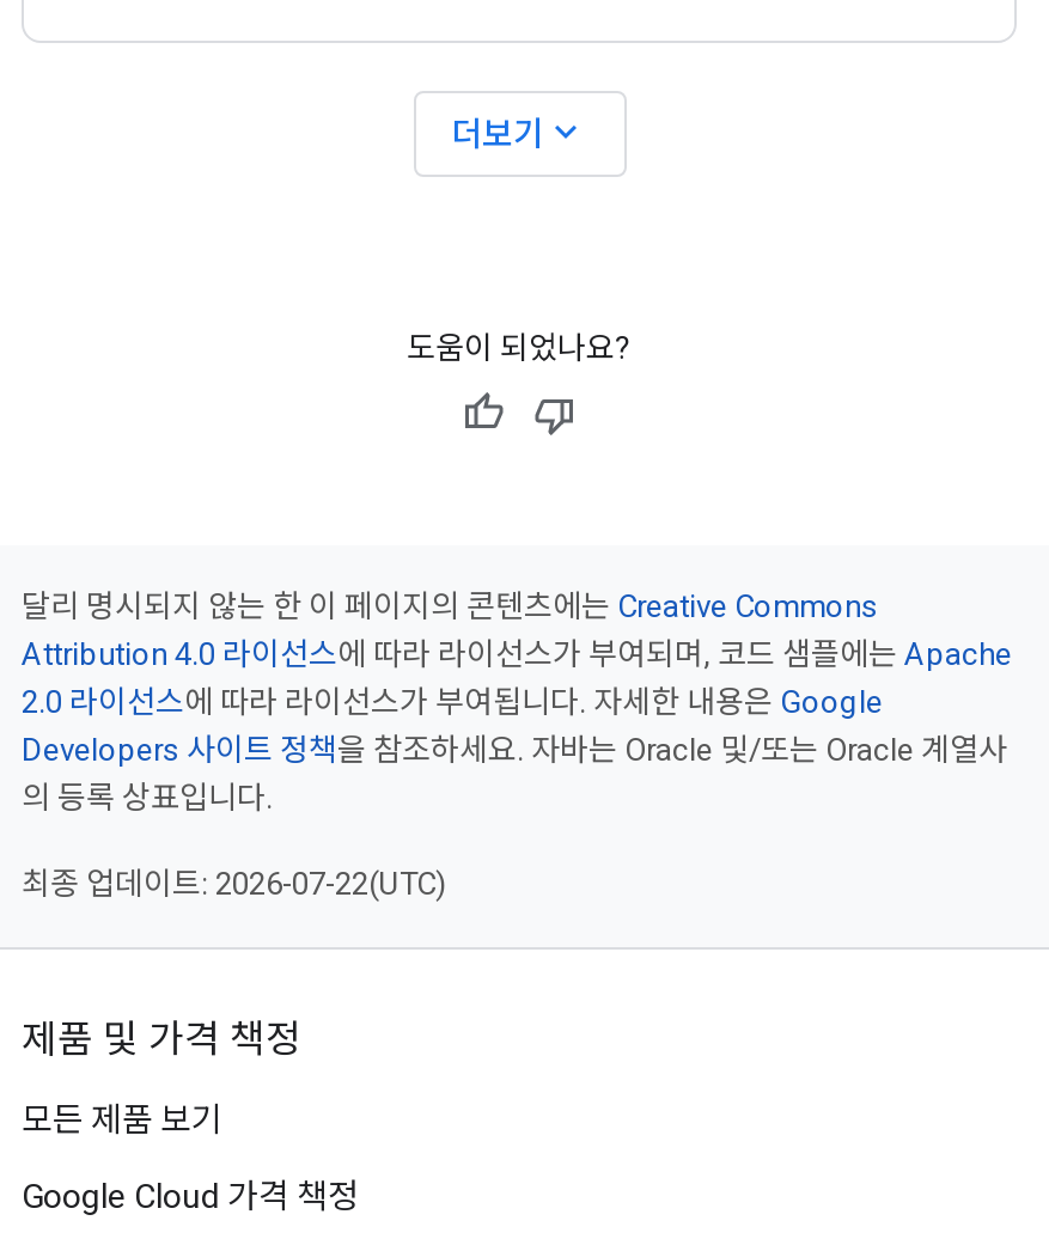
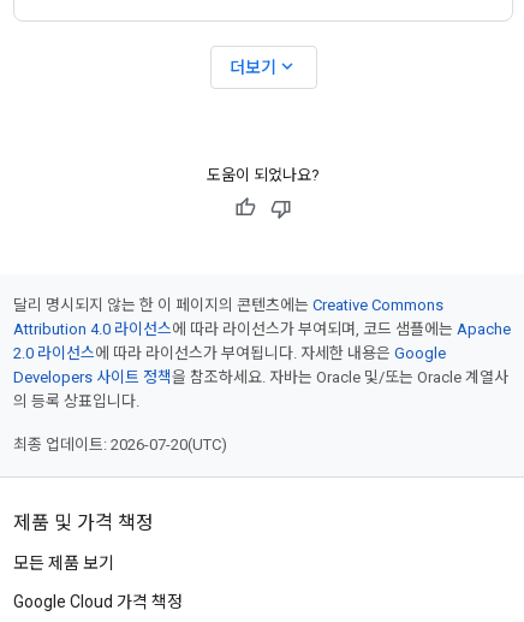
[22,865,447,901] 최종 업데이트: 2026-07-22(UTC) -> [13,435,227,453] 최종 업데이트: 2026-07-20(UTC)

